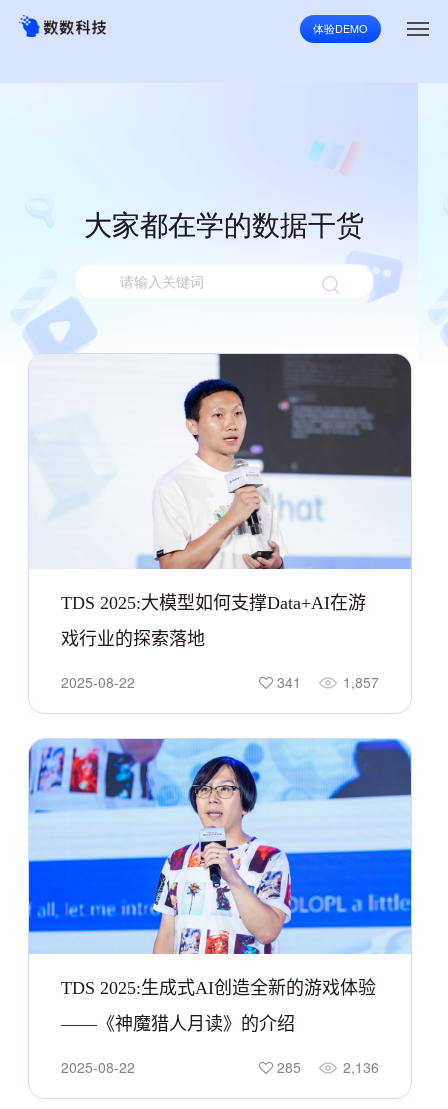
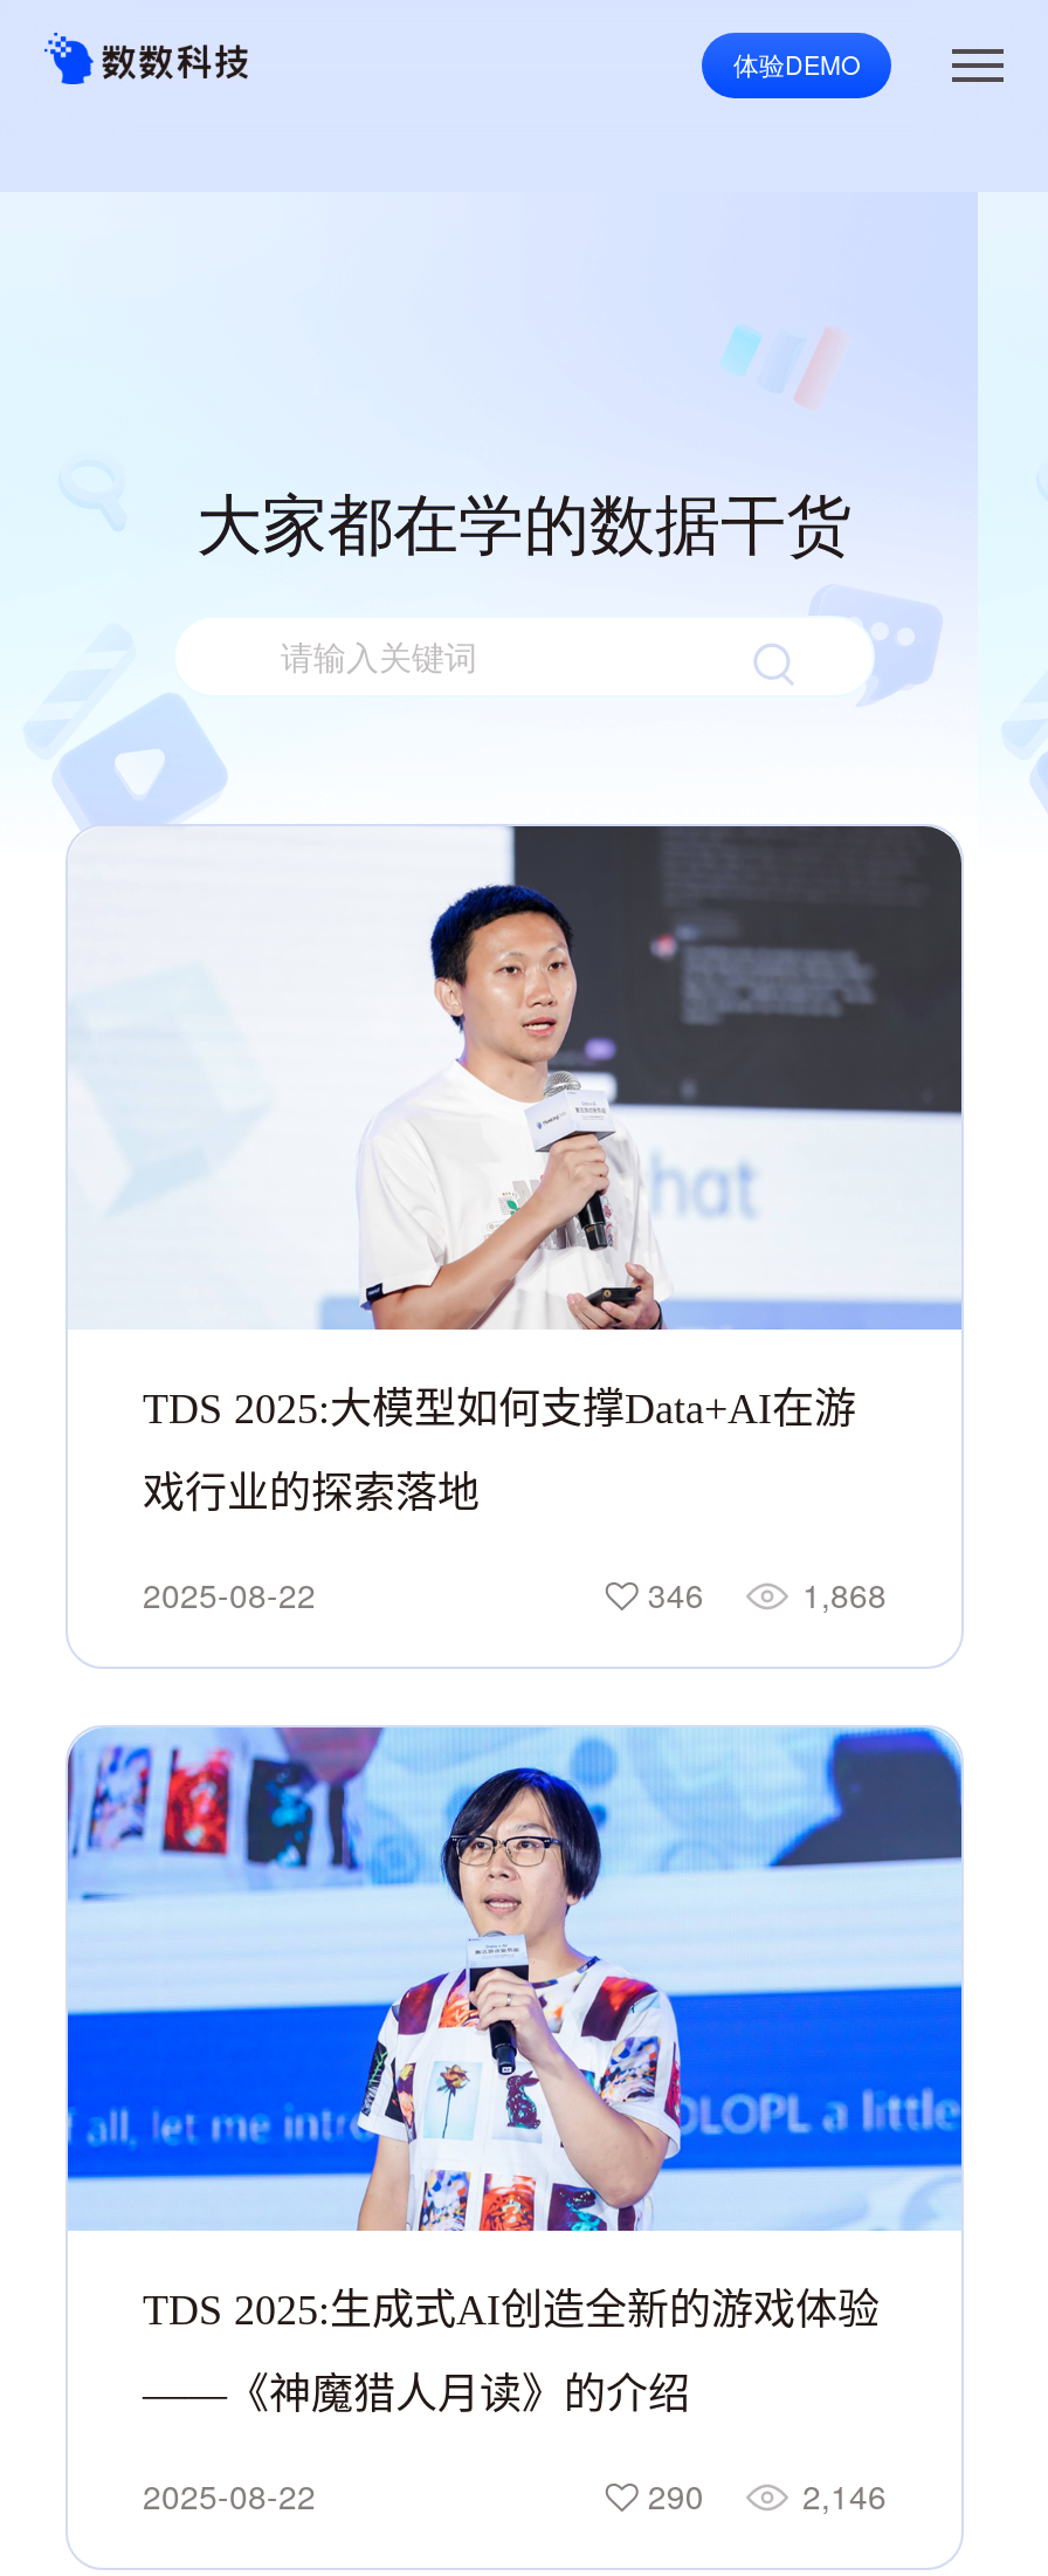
[277,672,301,692] 341 -> [648,1571,704,1618] 346
[343,672,379,692] 1,857 -> [802,1571,887,1618] 1,868
[277,1057,301,1077] 285 -> [648,2473,704,2520] 290
[343,1057,379,1077] 2,136 -> [802,2473,887,2520] 2,146

